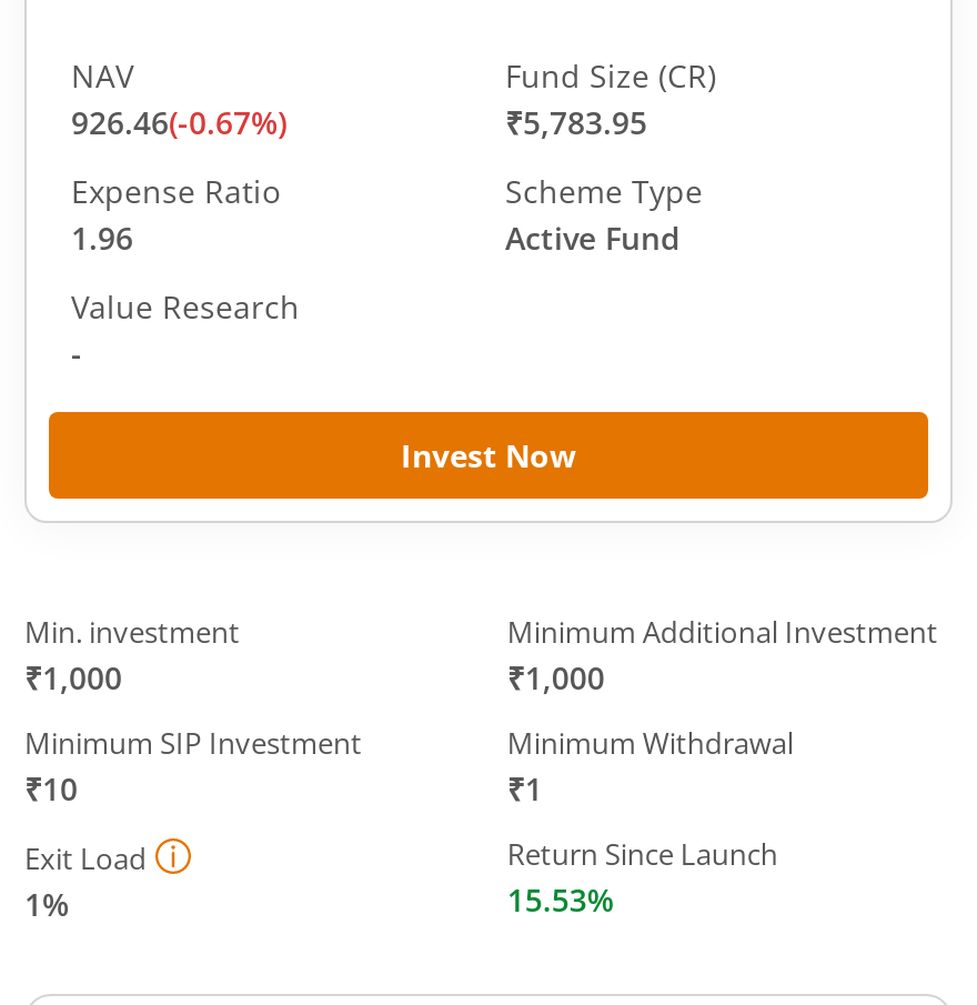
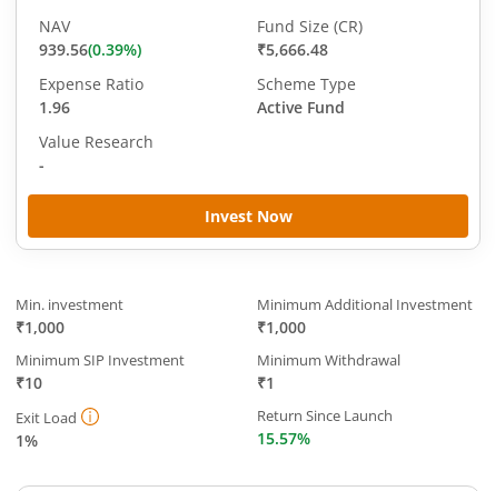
[71,101,286,143] 926.46(-0.67%) -> [39,39,141,60] 939.56(0.39%)
[505,101,647,143] ₹5,783.95 -> [256,39,328,60] ₹5,666.48
[507,878,614,921] 15.53% -> [257,428,311,449] 15.57%

